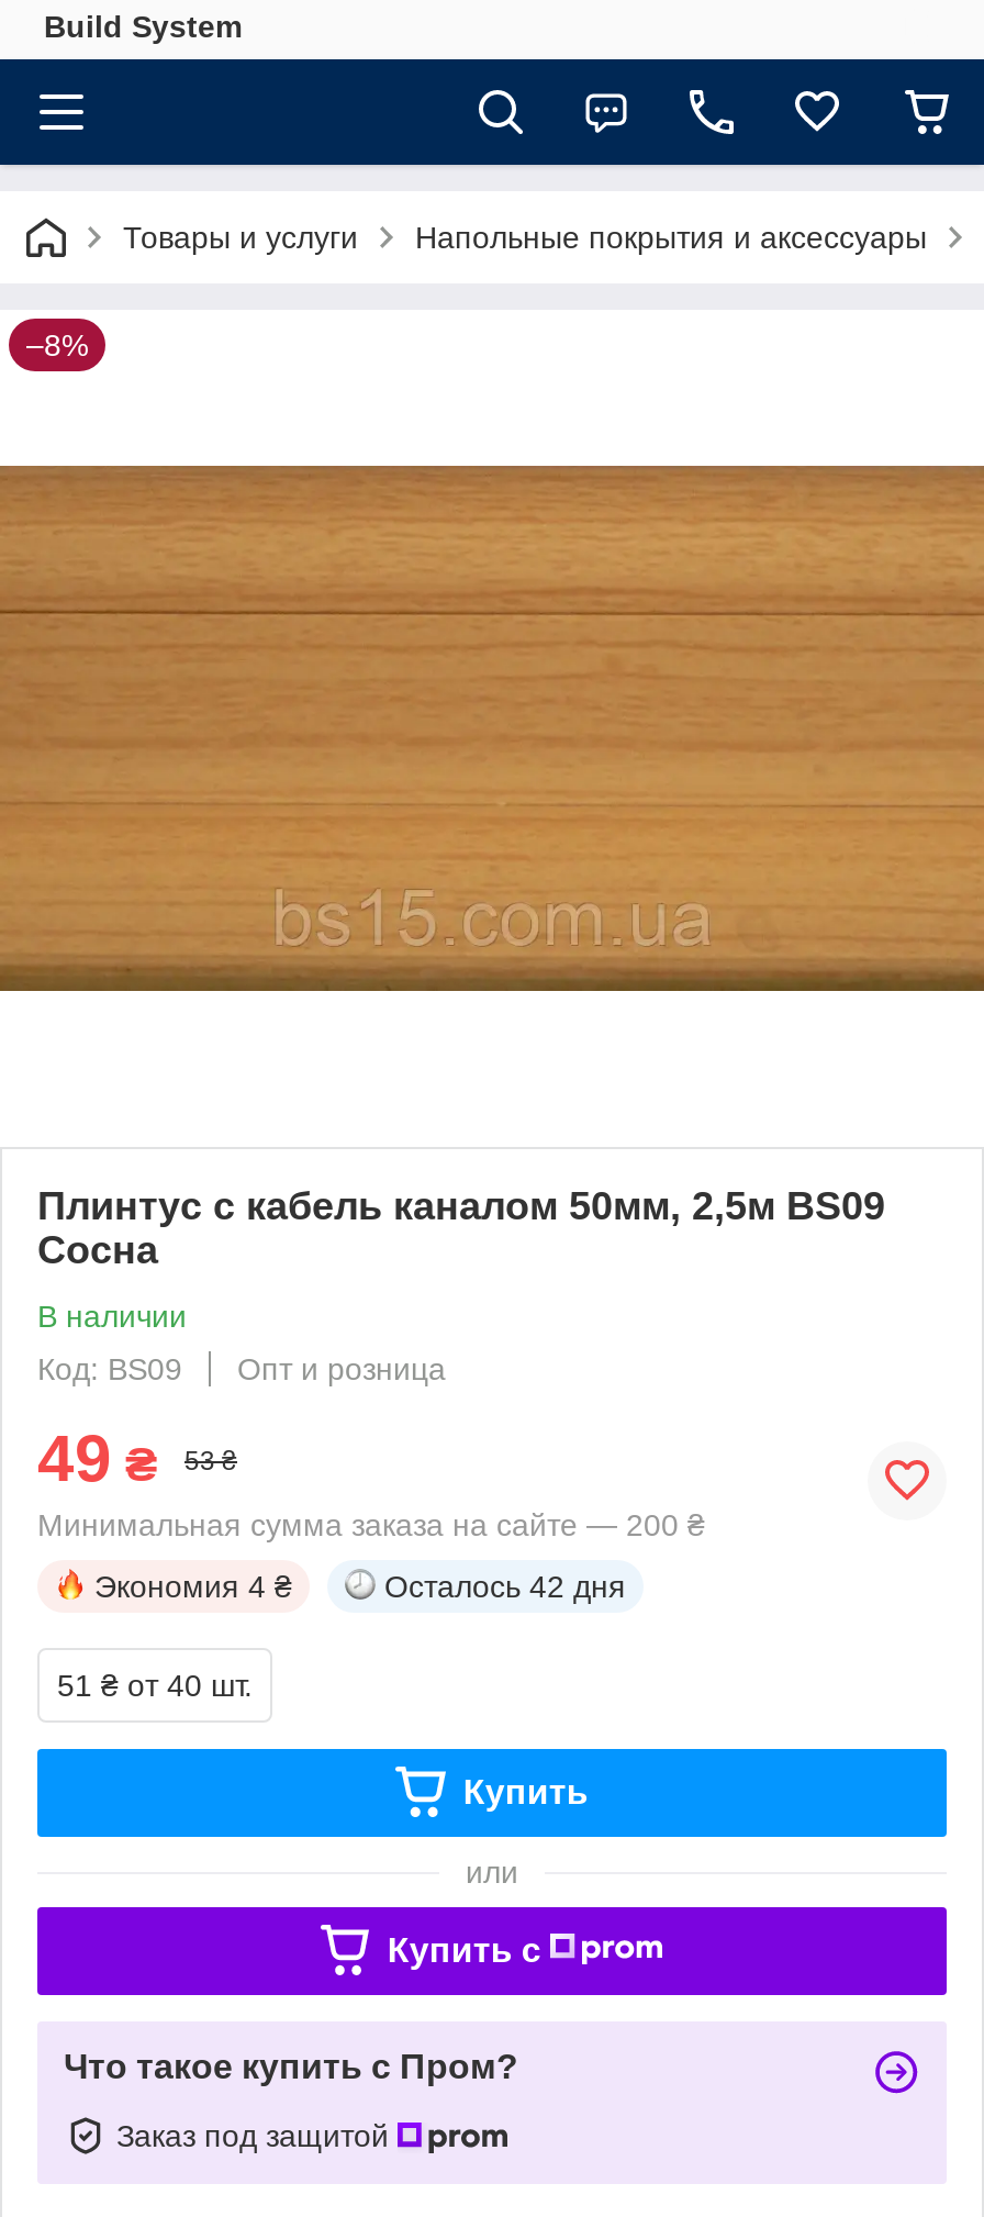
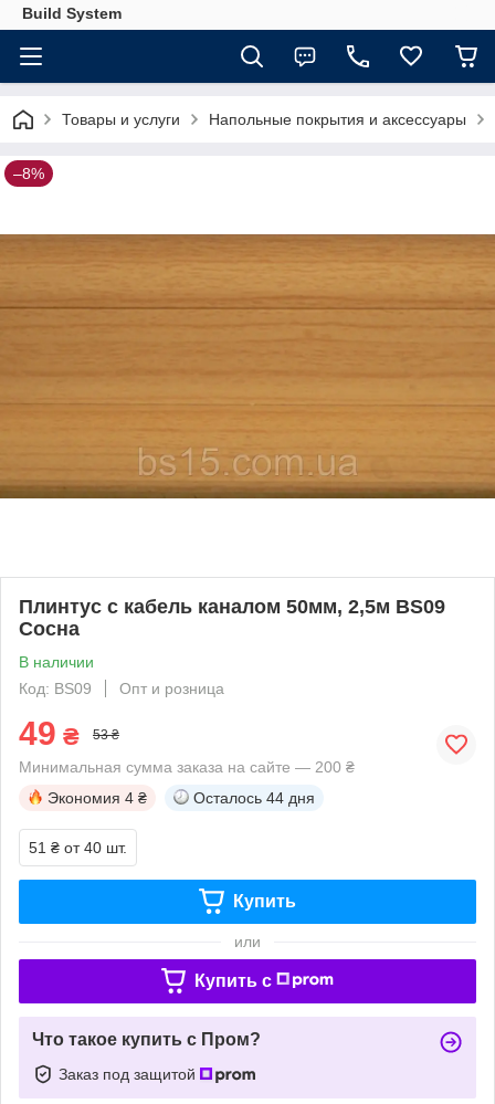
[384,1568,626,1604] Осталось 42 дня -> [193,789,315,807] Осталось 44 дня

